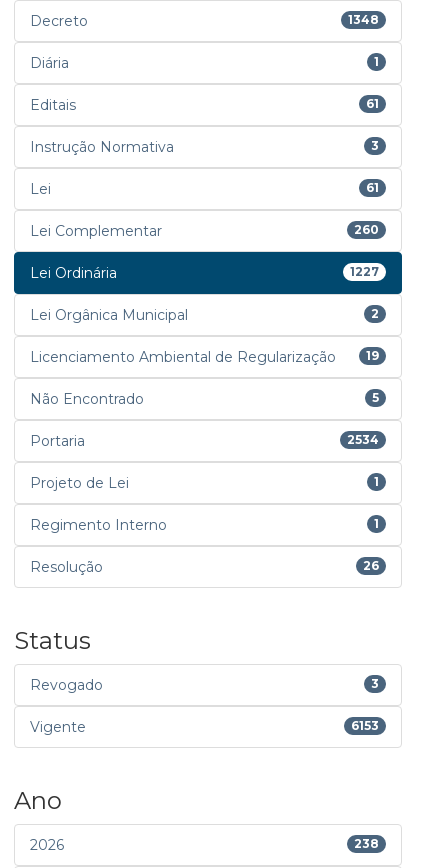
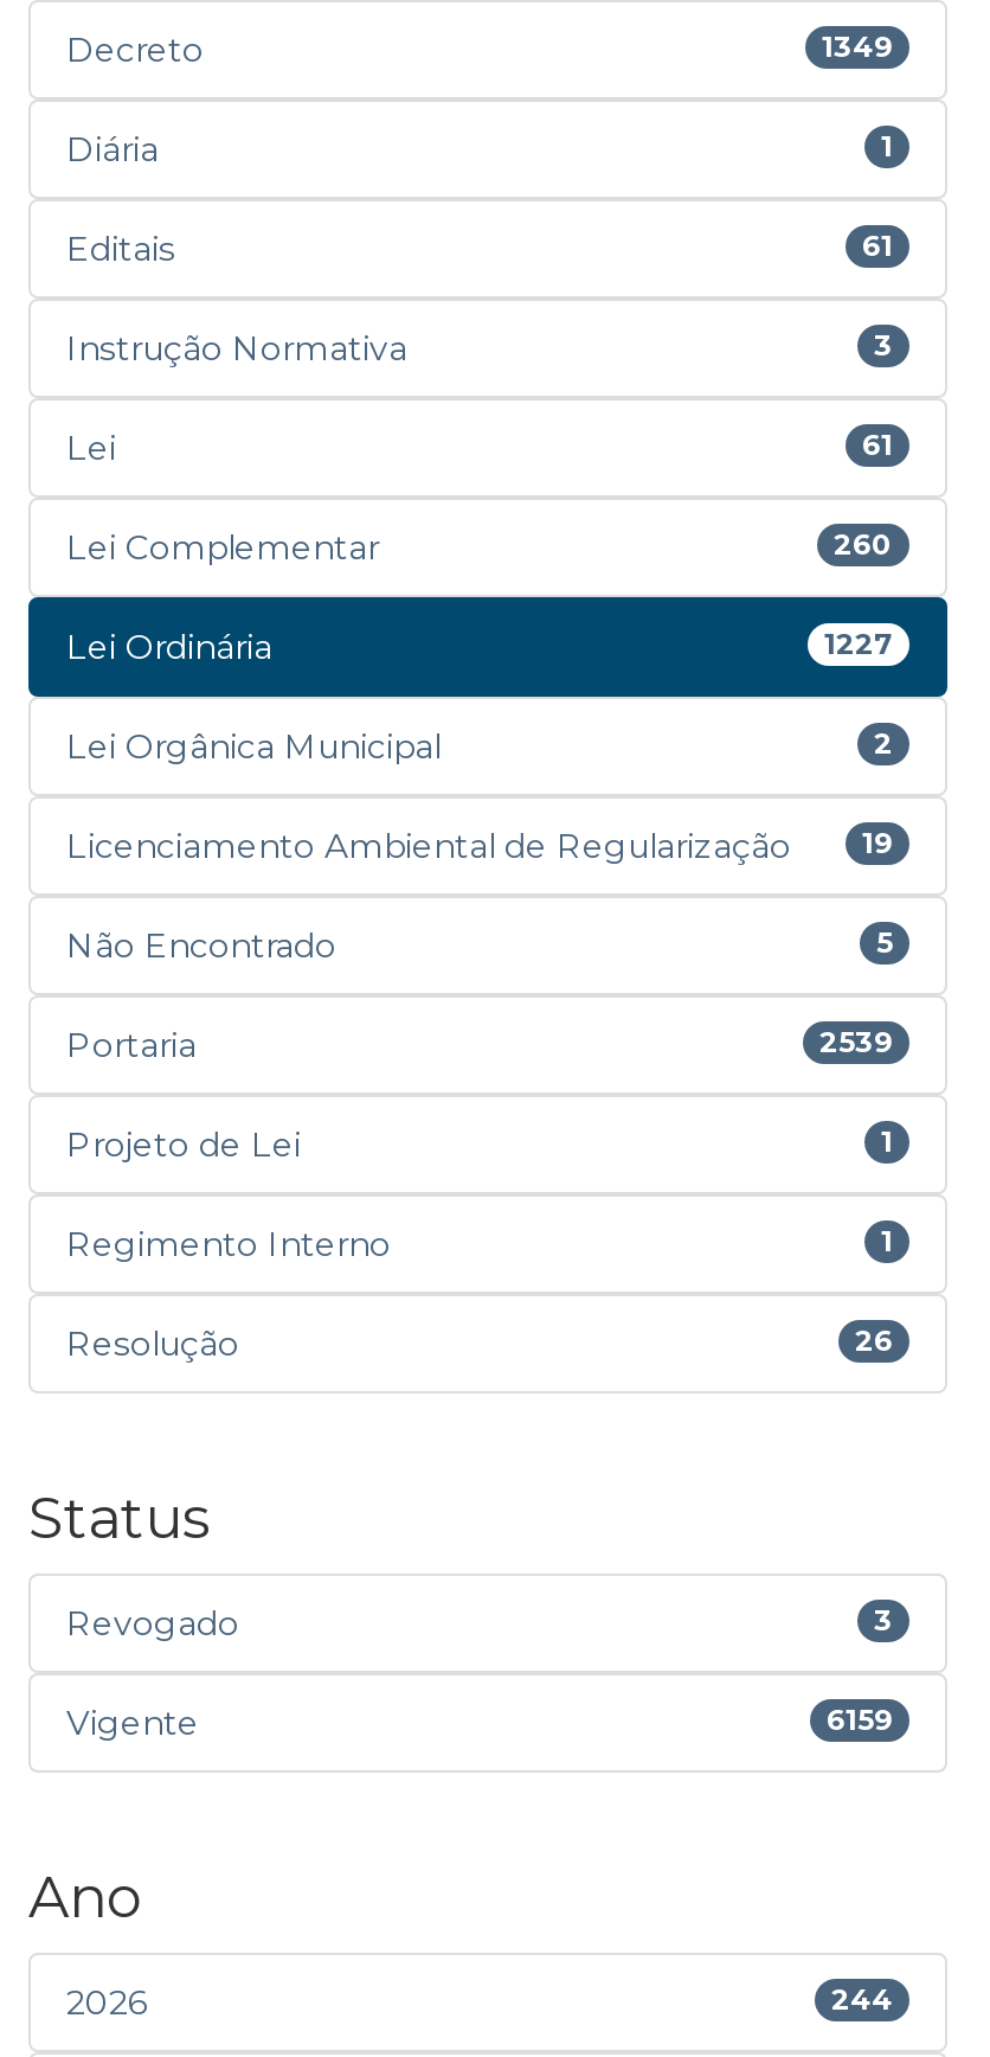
[348,12,379,27] 1348 -> [822,28,893,64] 1349
[347,432,379,447] 2534 -> [819,1024,893,1059] 2539
[351,718,379,733] 6153 -> [827,1702,893,1737] 6159
[354,836,379,851] 238 -> [831,1981,893,2017] 244

